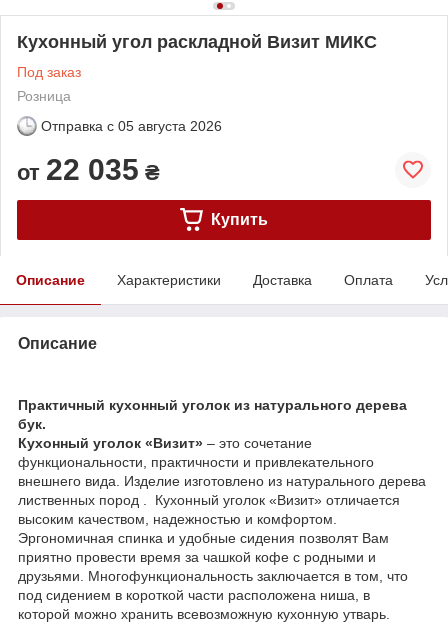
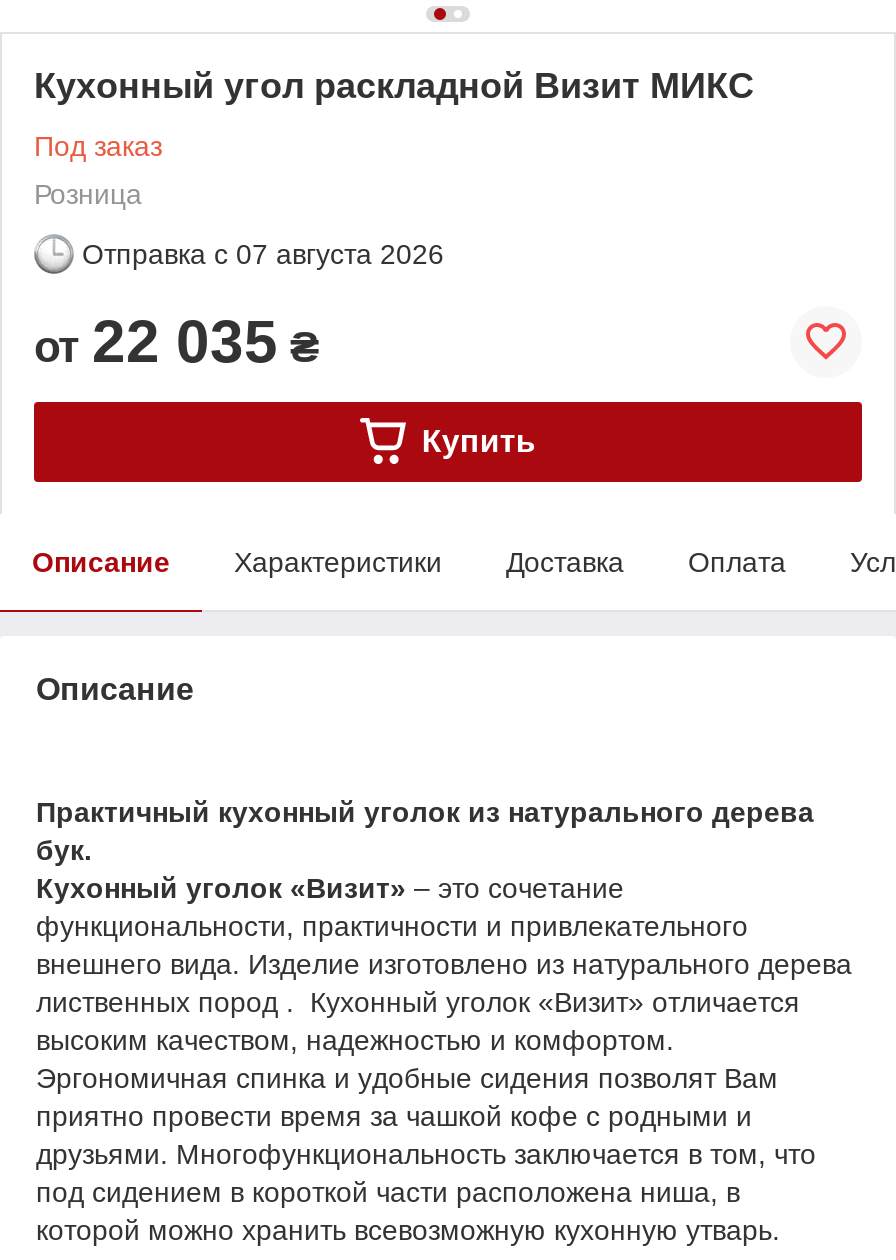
[41,118,222,134] Отправка с 05 августа 2026 -> [82,238,444,270] Отправка с 07 августа 2026

